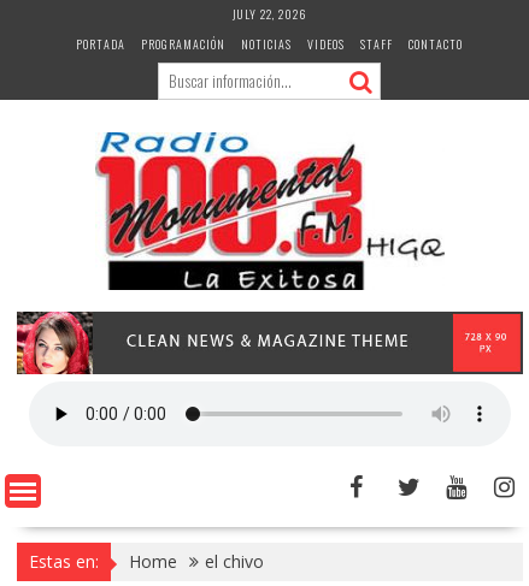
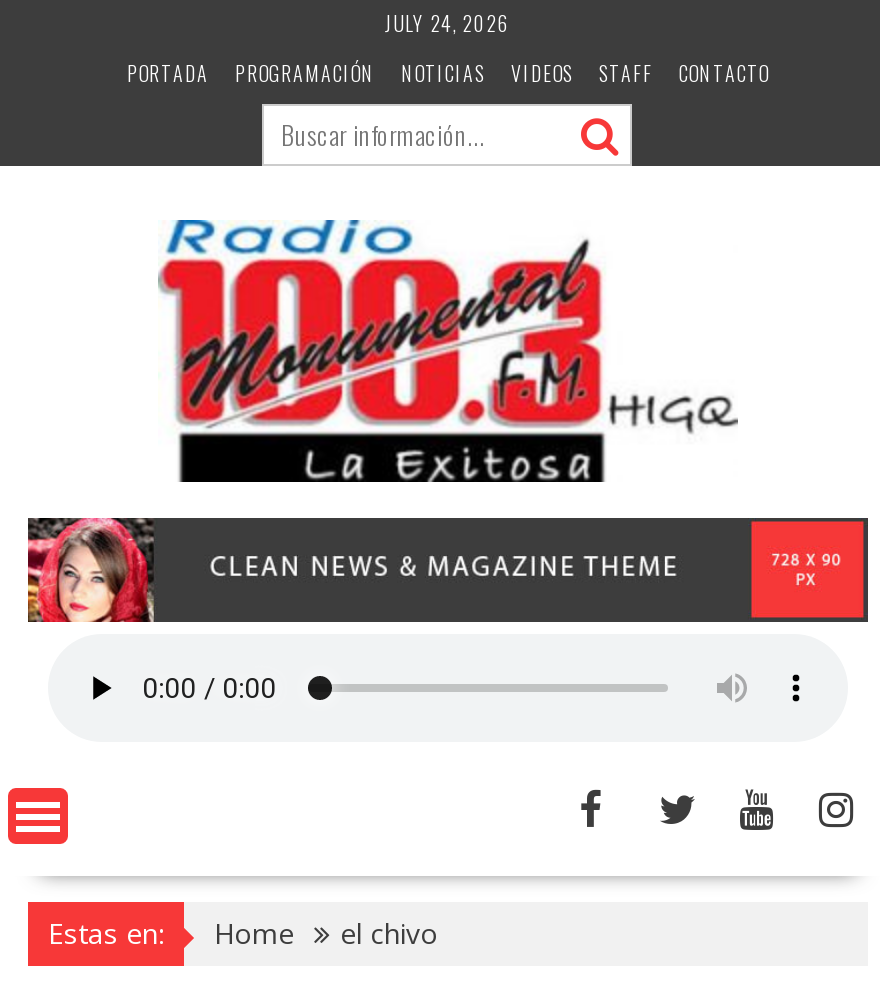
[233,5,307,23] JULY 22, 2026 -> [385,8,511,38] JULY 24, 2026

